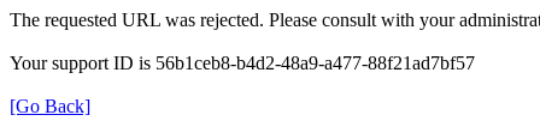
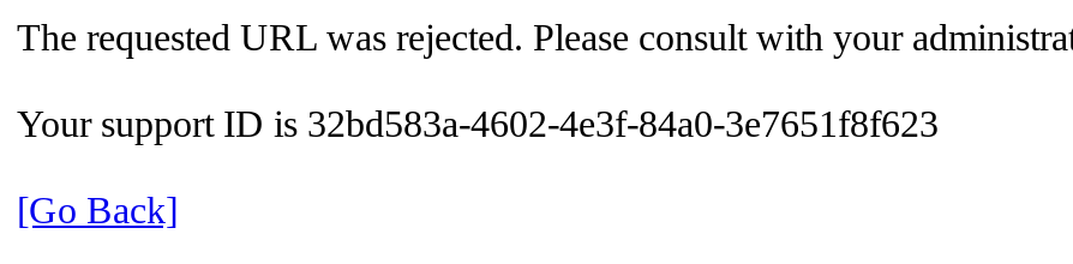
[10,53,475,73] Your support ID is 56b1ceb8-b4d2-48a9-a477-88f21ad7bf57 -> [17,103,939,144] Your support ID is 32bd583a-4602-4e3f-84a0-3e7651f8f623

